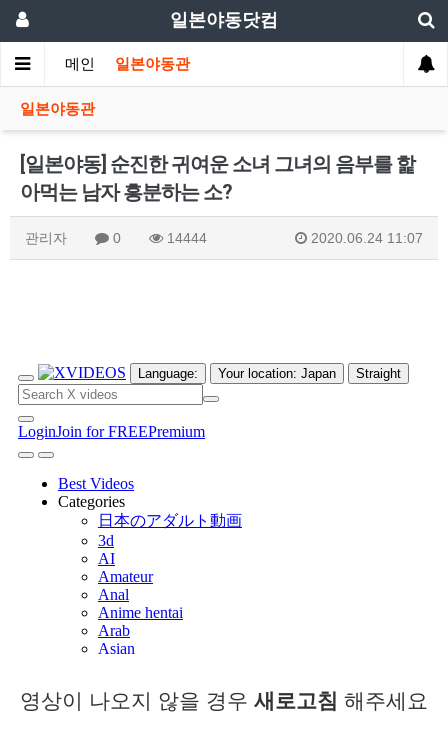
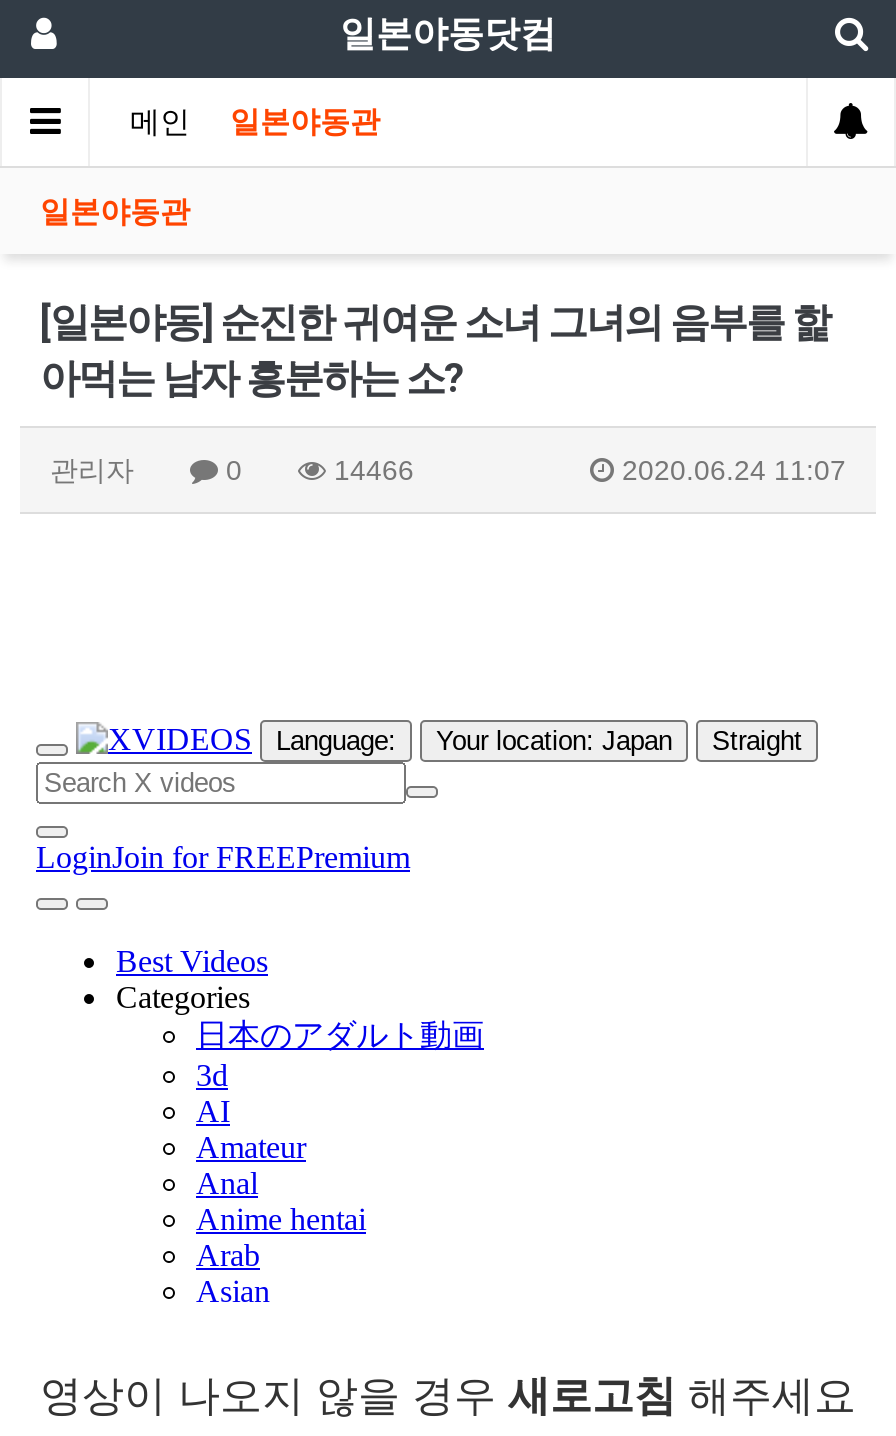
[163,230,207,246] 14444 -> [326,454,414,486] 14466

